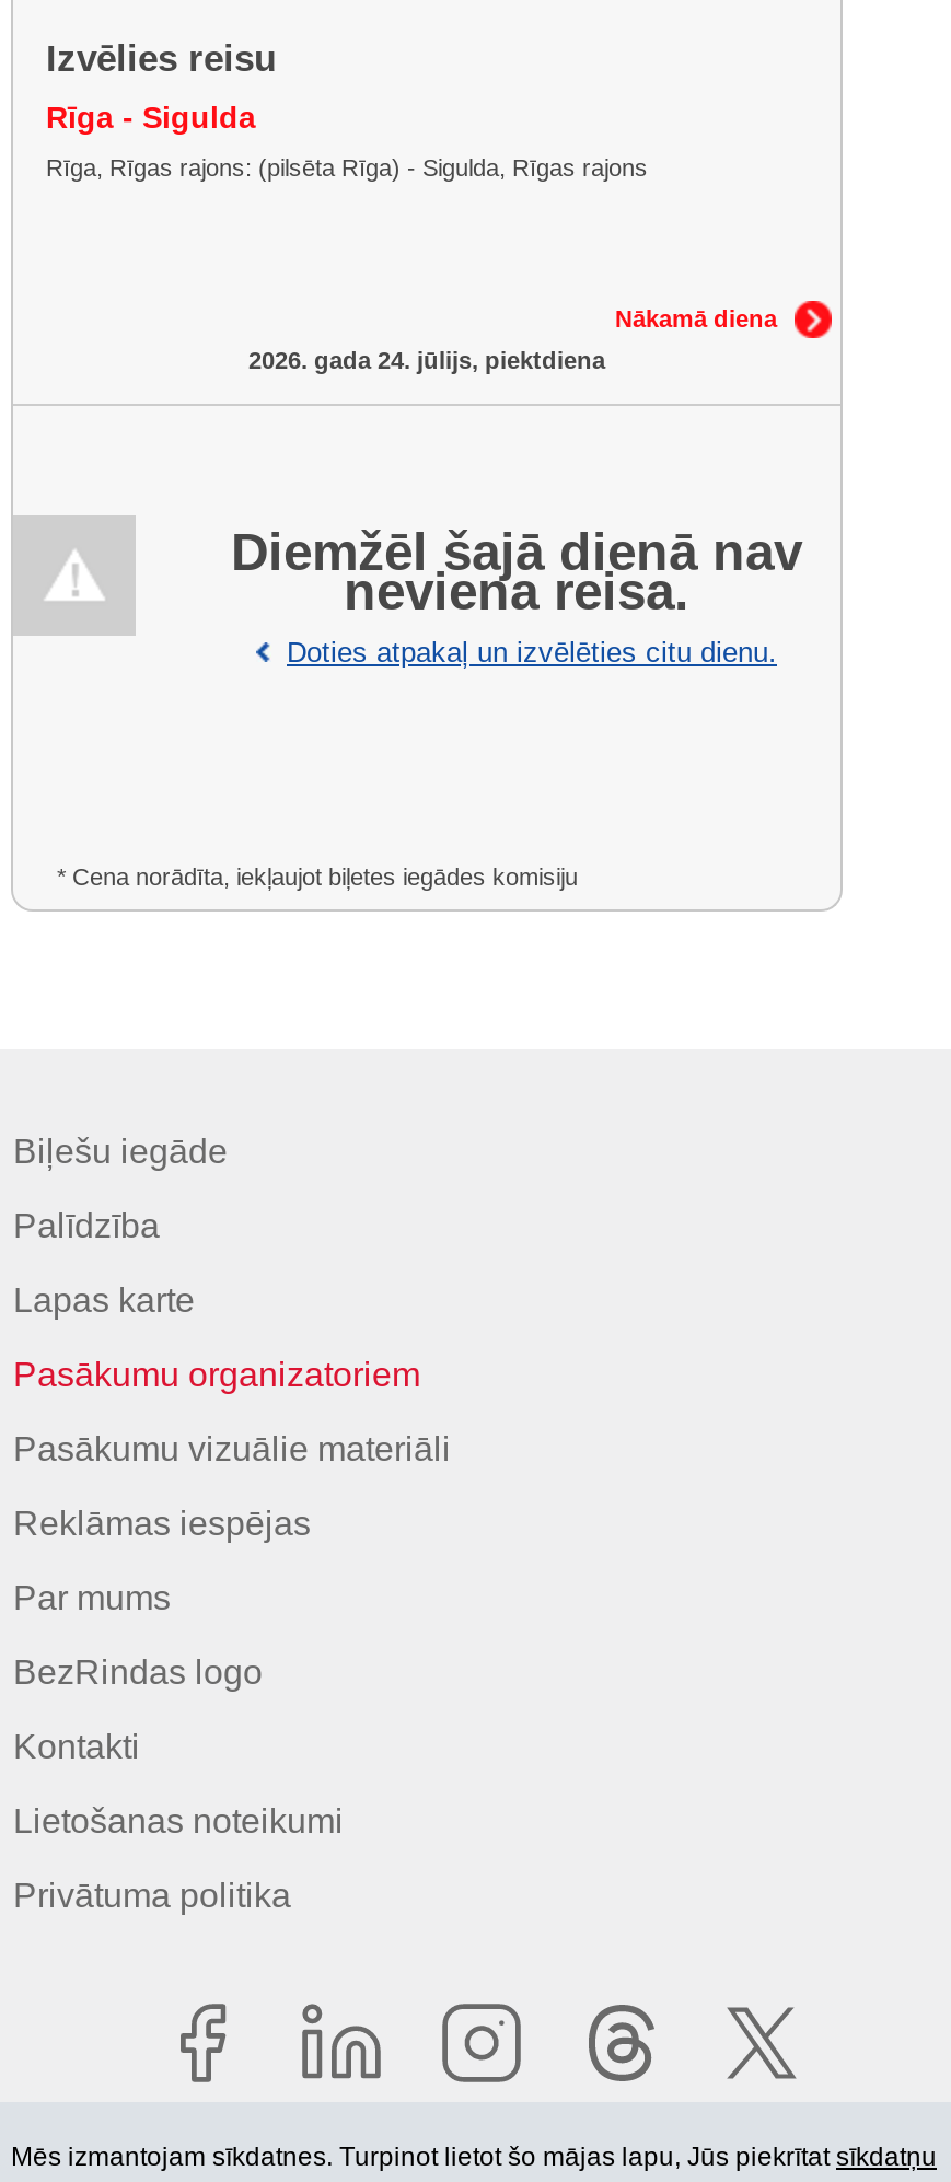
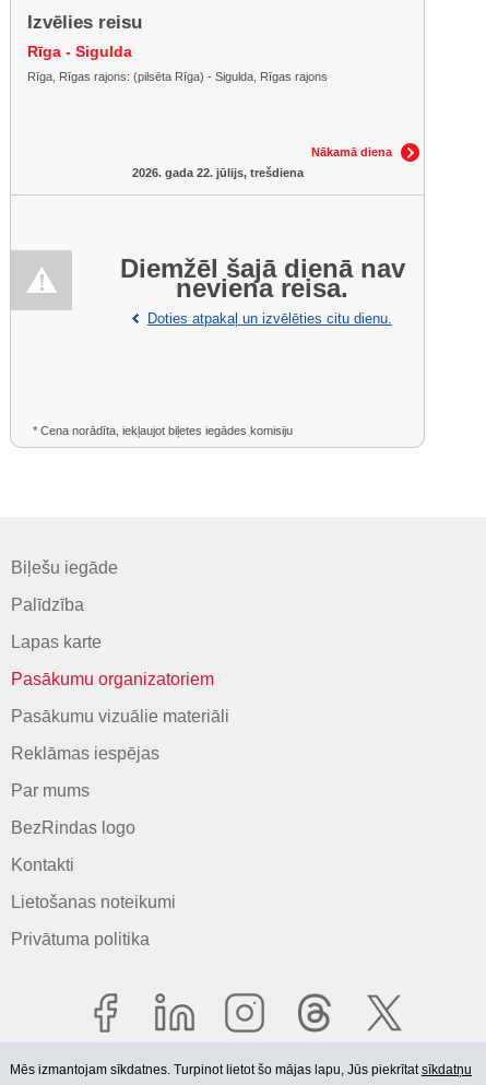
[248,347,605,373] 2026. gada 24. jūlijs, piektdiena -> [132,166,303,179] 2026. gada 22. jūlijs, trešdiena

